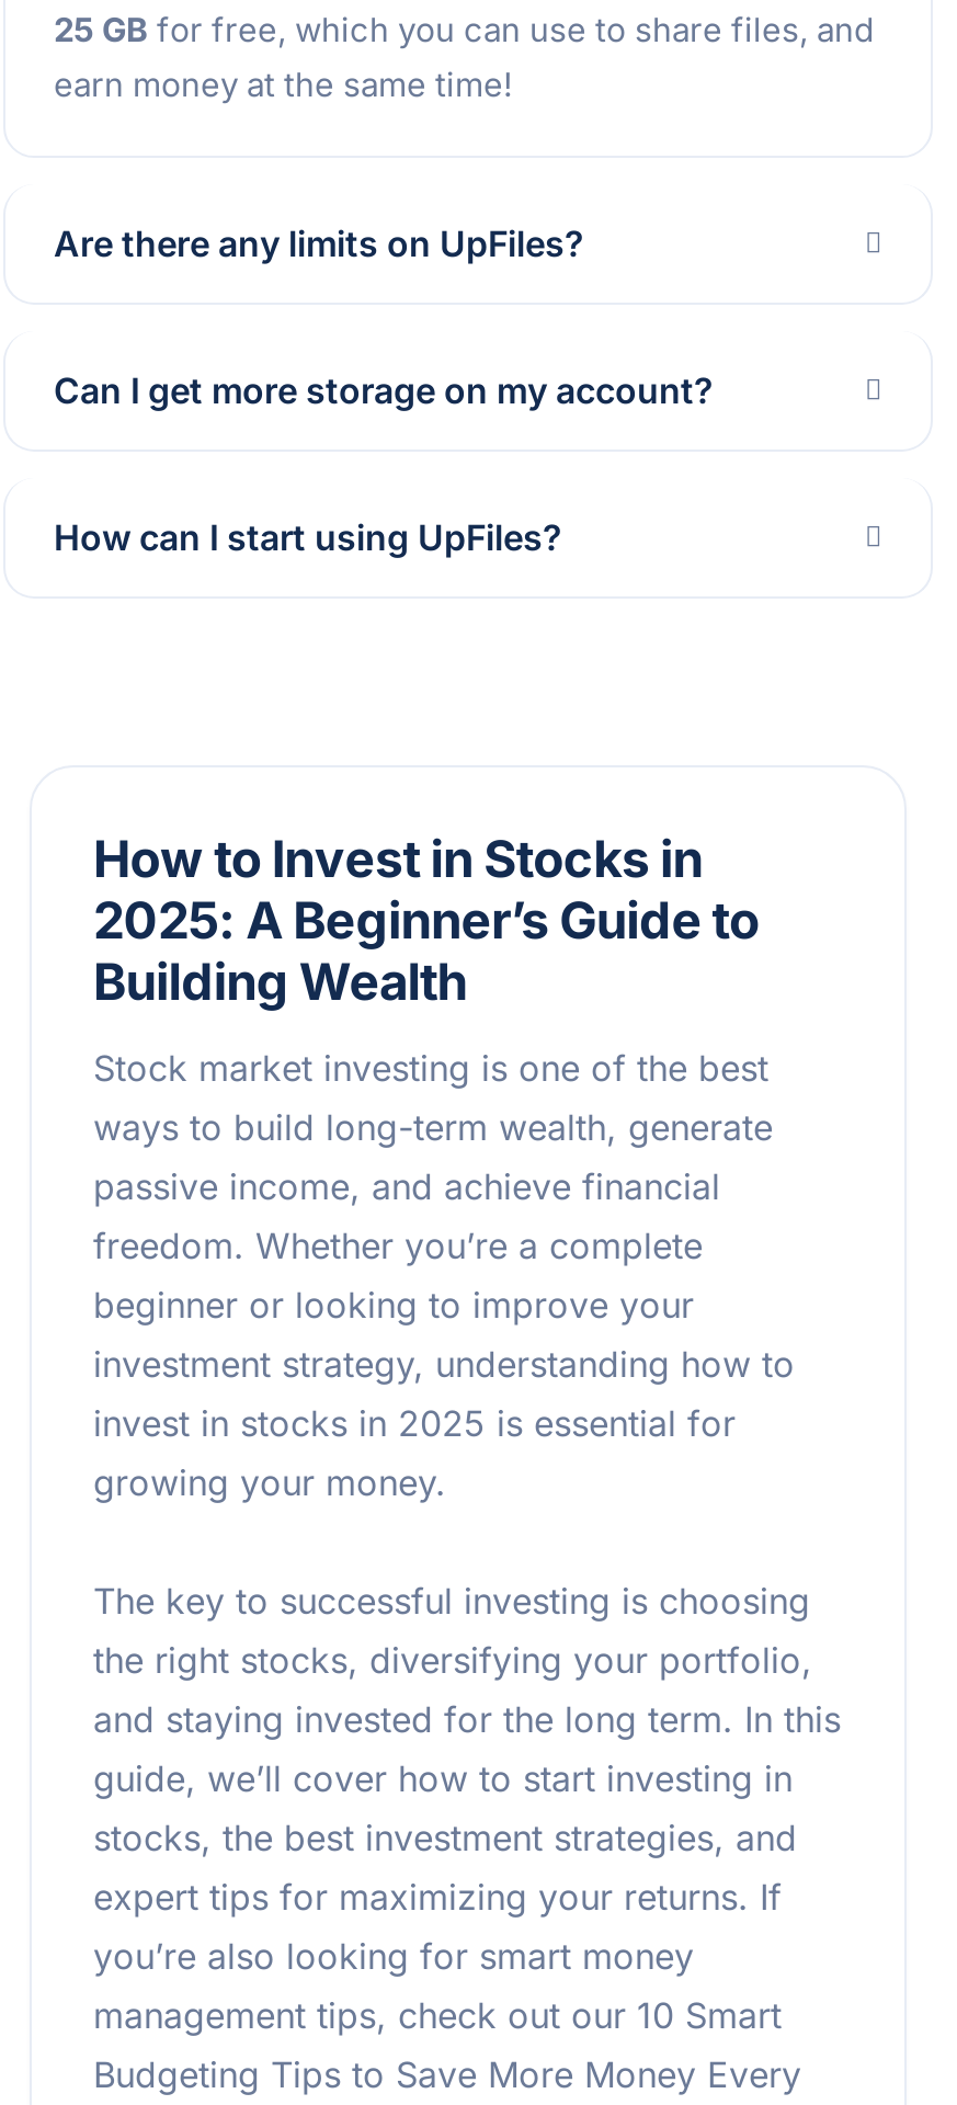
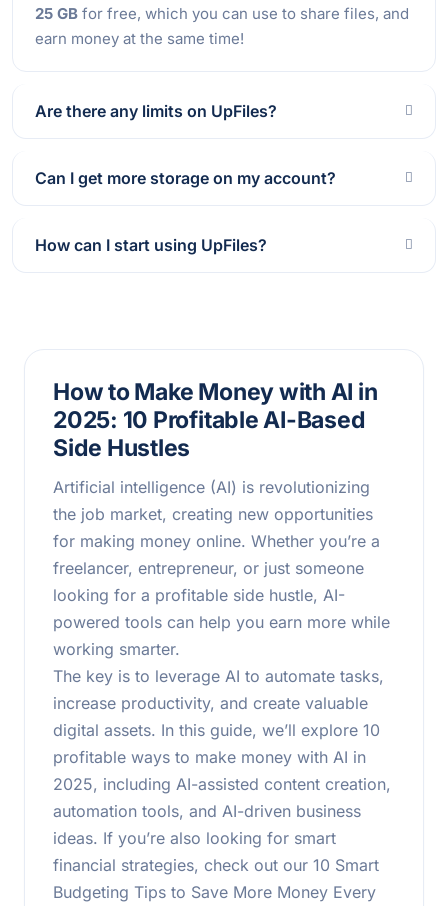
[93,830,841,2037] How to Invest in Stocks in | 2025: A Beginner’s Guide to | Building Wealth | Stock market investing is one of the best | ways to build long-term wealth, generate | passive income, and achieve financial | freedom. Whether you’re a complete | beginner or looking to improve your | investment strategy, understanding how to | invest in stocks in 2025 is essential for | growing your money. | The key to successful investing is choosing | the right stocks, diversifying your portfolio, | and staying invested for the long term. In this | guide, we’ll cover how to start investing in | stocks, the best investment strategies, and | expert tips for maximizing your returns. If | you’re also looking for smart money | management tips, check out our 10 Smart -> [53,378,391,875] How to Make Money with AI in | 2025: 10 Profitable AI-Based | Side Hustles | Artificial intelligence (AI) is revolutionizing | the job market, creating new opportunities | for making money online. Whether you’re a | freelancer, entrepreneur, or just someone | looking for a profitable side hustle, AI- | powered tools can help you earn more while | working smarter. | The key is to leverage AI to automate tasks, | increase productivity, and create valuable | digital assets. In this guide, we’ll explore 10 | profitable ways to make money with AI in | 2025, including AI-assisted content creation, | automation tools, and AI-driven business | ideas. If you’re also looking for smart | financial strategies, check out our 10 Smart

